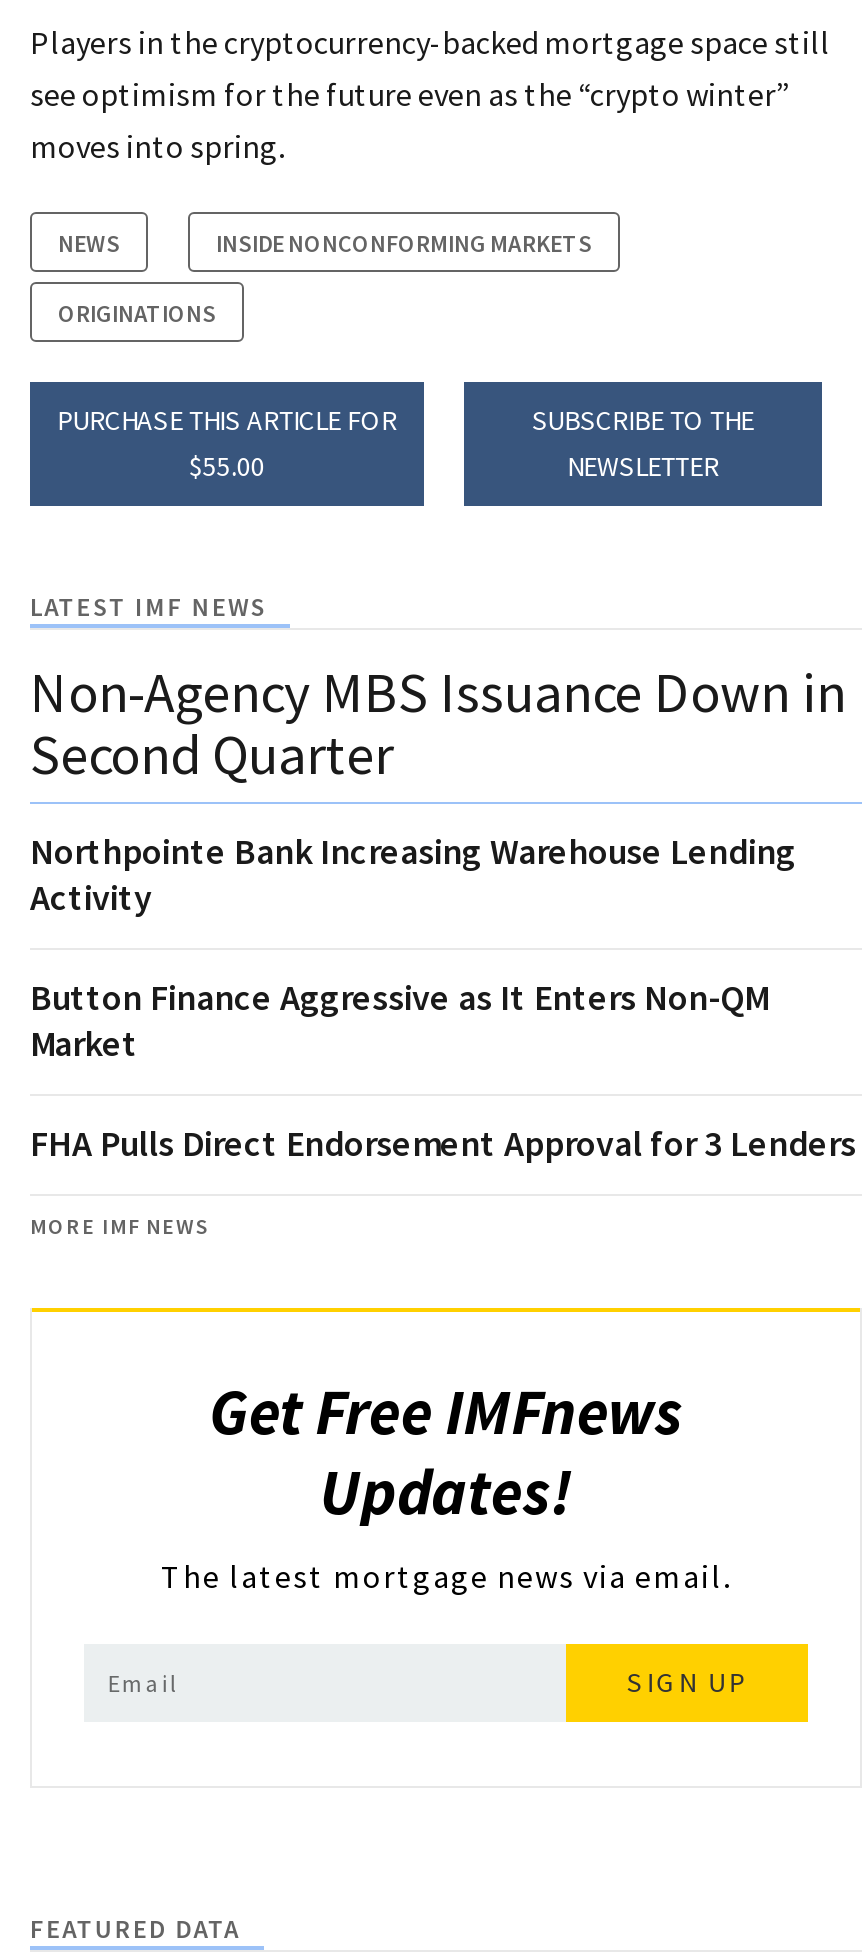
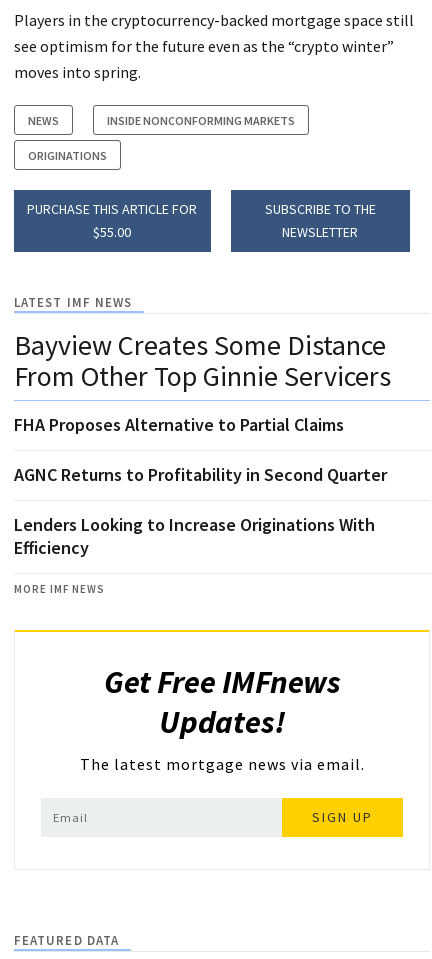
[30,655,846,789] Non-Agency MBS Issuance Down in | Second Quarter -> [14,327,391,394] Bayview Creates Some Distance | From Other Top Ginnie Servicers
[30,827,796,919] Northpointe Bank Increasing Warehouse Lending | Activity -> [14,413,344,436] FHA Proposes Alternative to Partial Claims
[30,973,768,1065] Button Finance Aggressive as It Enters Non-QM | Market -> [14,463,387,486] AGNC Returns to Profitability in Second Quarter
[30,1119,856,1165] FHA Pulls Direct Endorsement Approval for 3 Lenders -> [14,513,375,559] Lenders Looking to Increase Originations With | Efficiency

